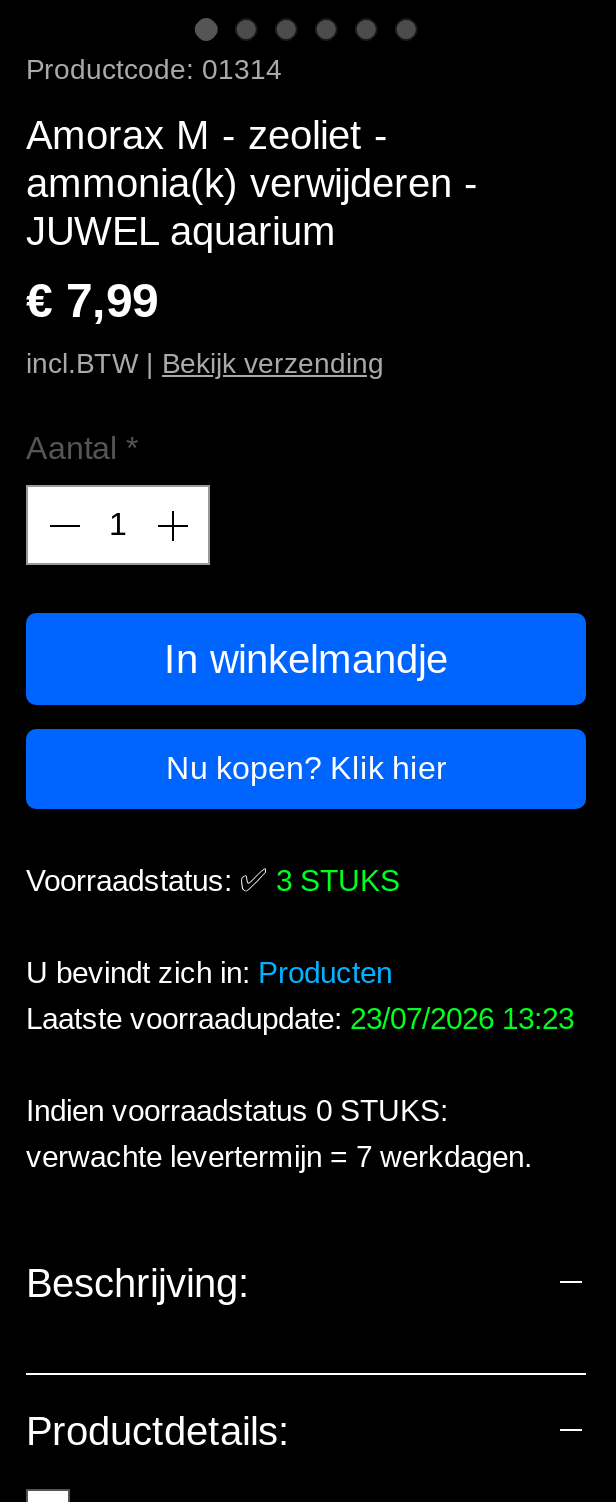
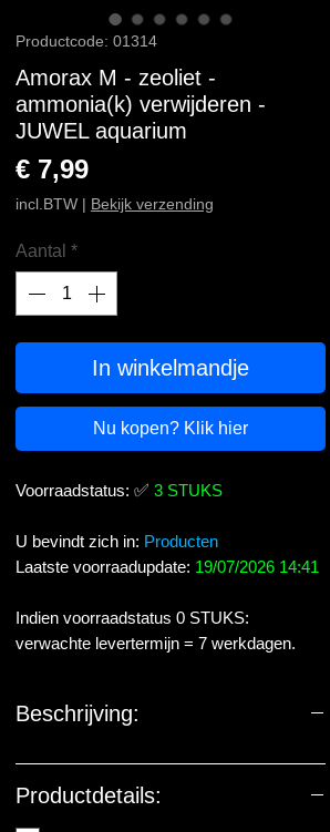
[26,1001,574,1035] Laatste voorraadupdate: 23/07/2026 13:23 -> [16,557,319,576] Laatste voorraadupdate: 19/07/2026 14:41

